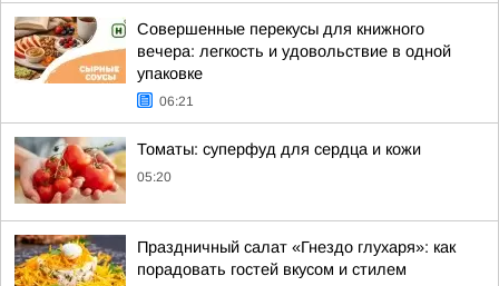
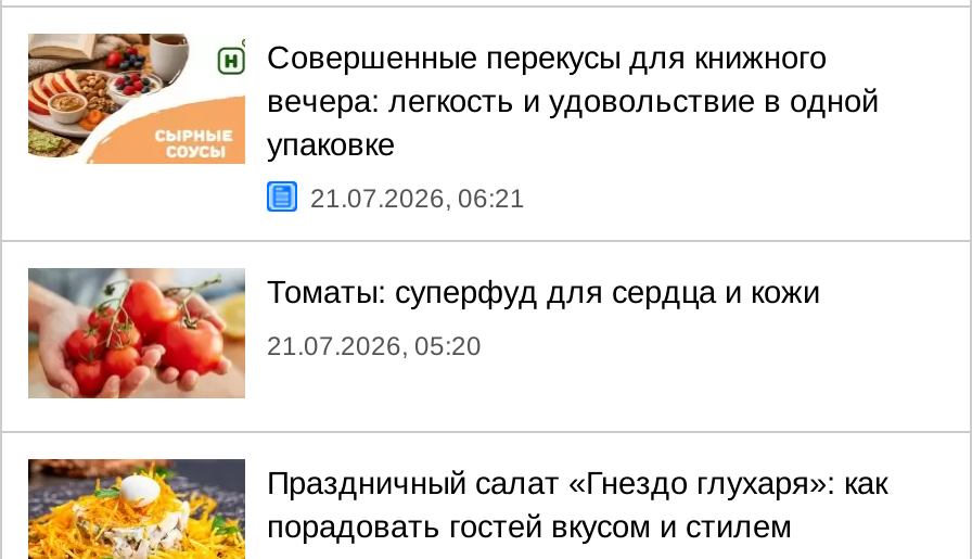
[159,93,194,109] 06:21 -> [310,183,525,214] 21.07.2026, 06:21
[137,169,172,185] 05:20 -> [267,331,482,361] 21.07.2026, 05:20

